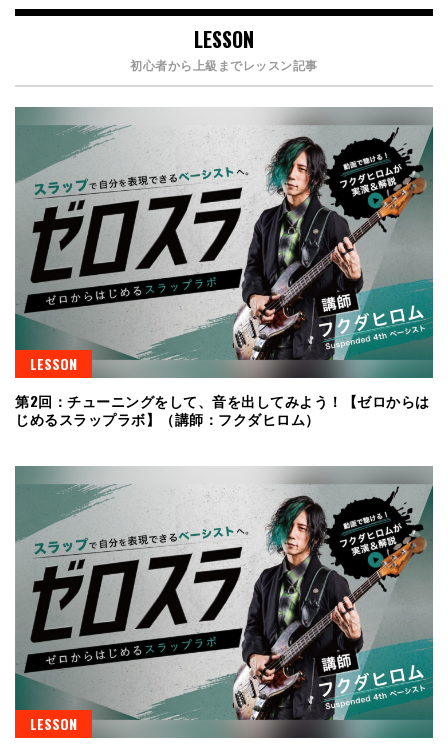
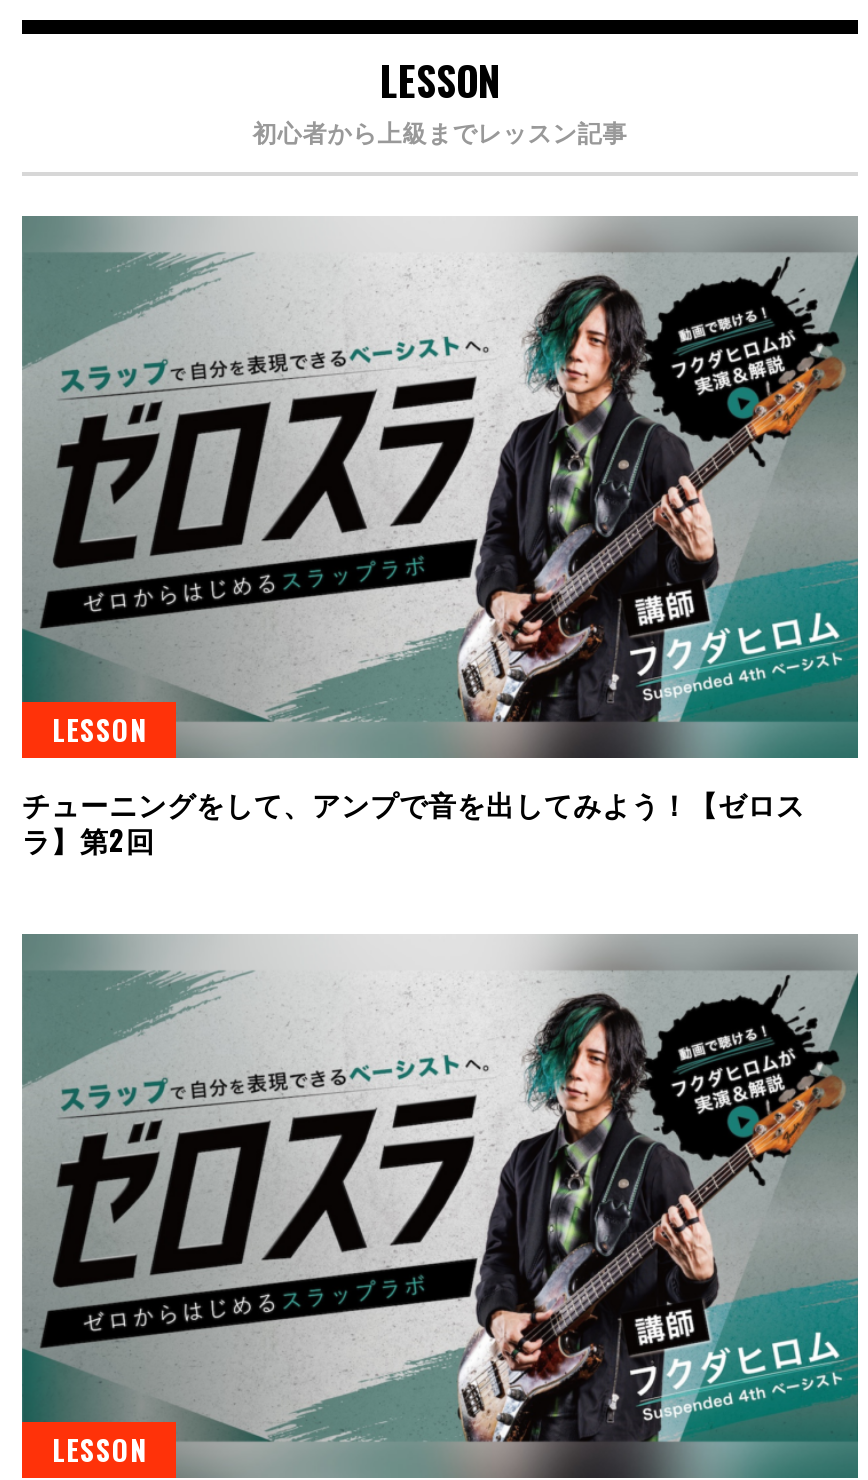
[15,390,429,429] 第2回：チューニングをして、音を出してみよう！【ゼロからは | じめるスラップラボ】（講師：フクダヒロム） -> [22,783,805,861] チューニングをして、アンプで音を出してみよう！【ゼロス | ラ】第2回

